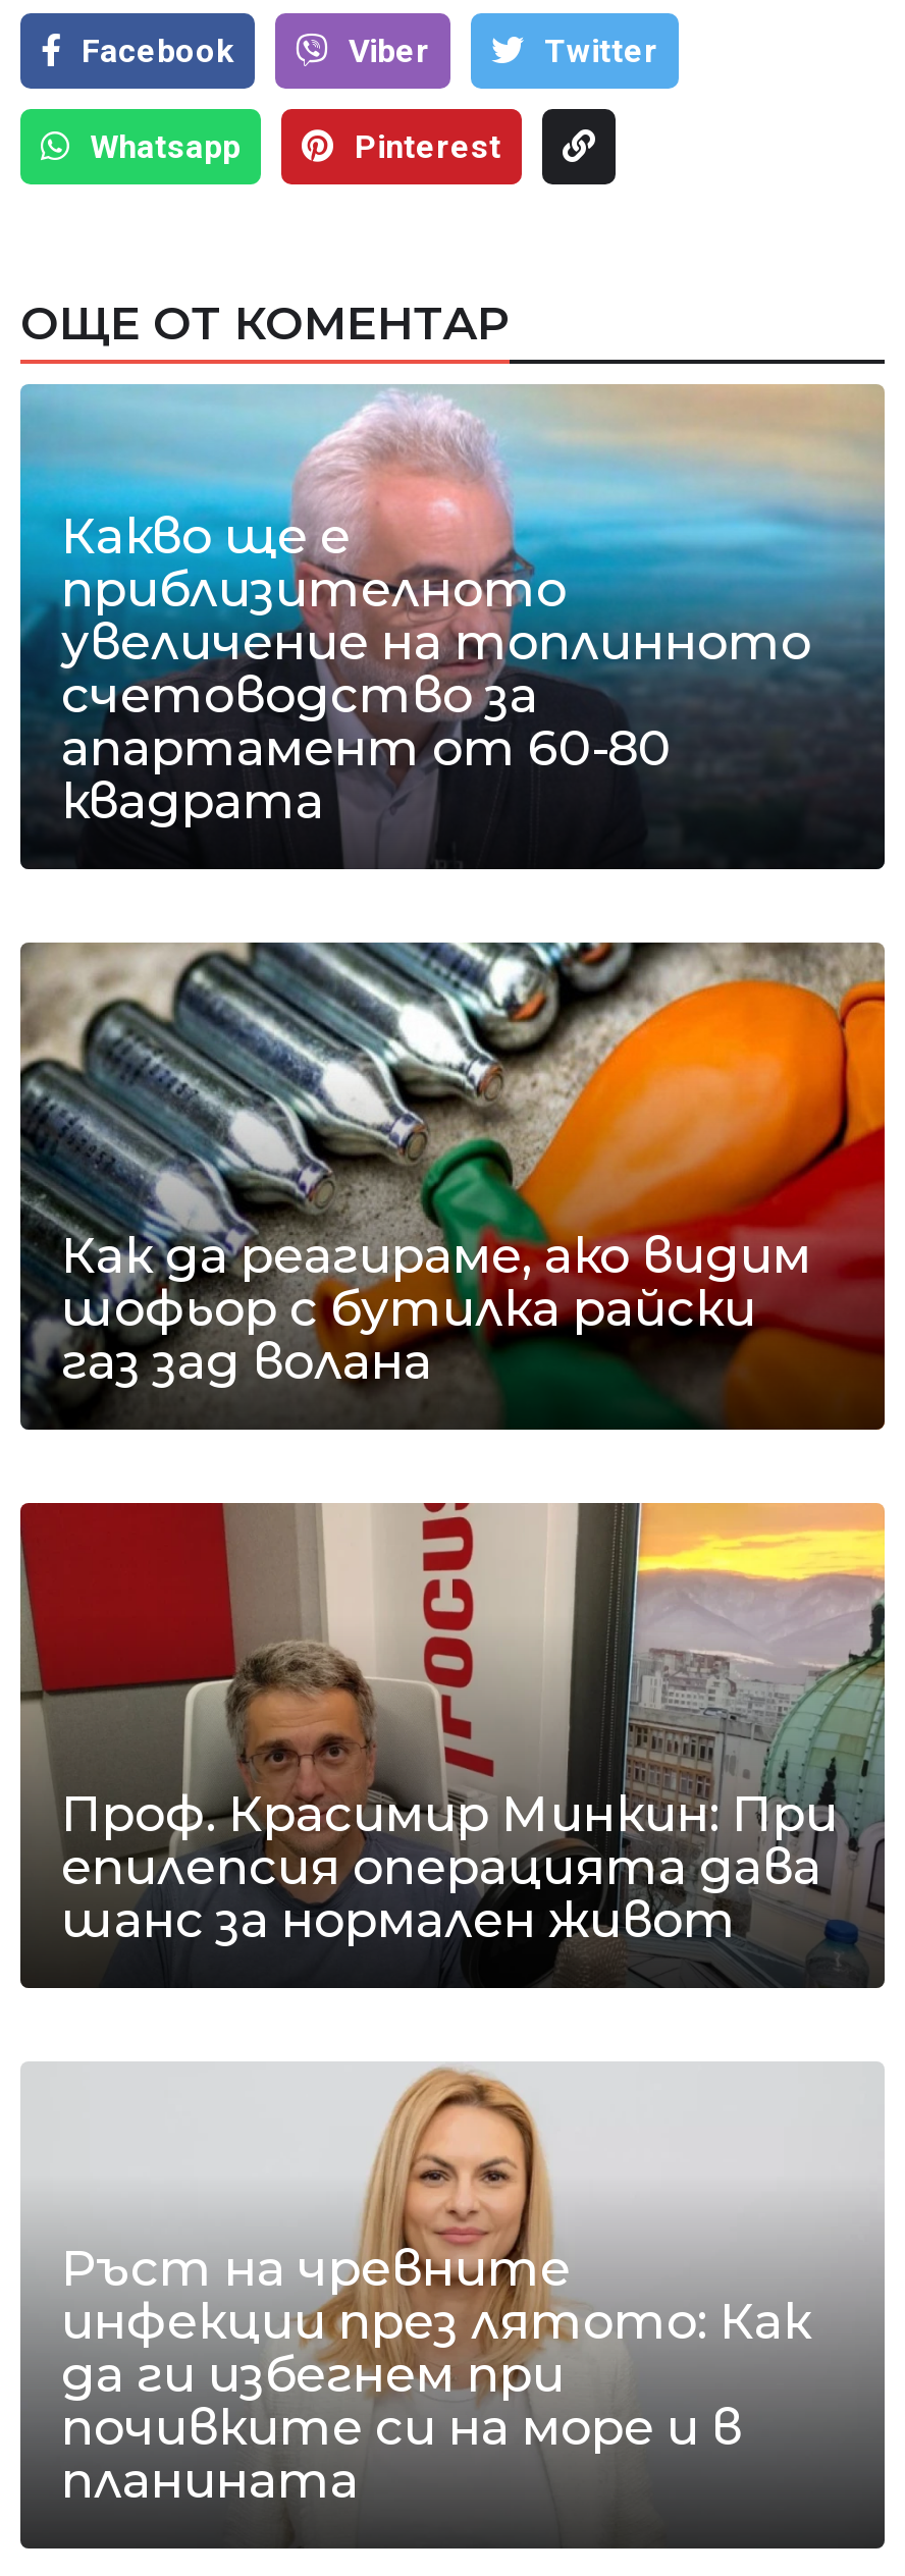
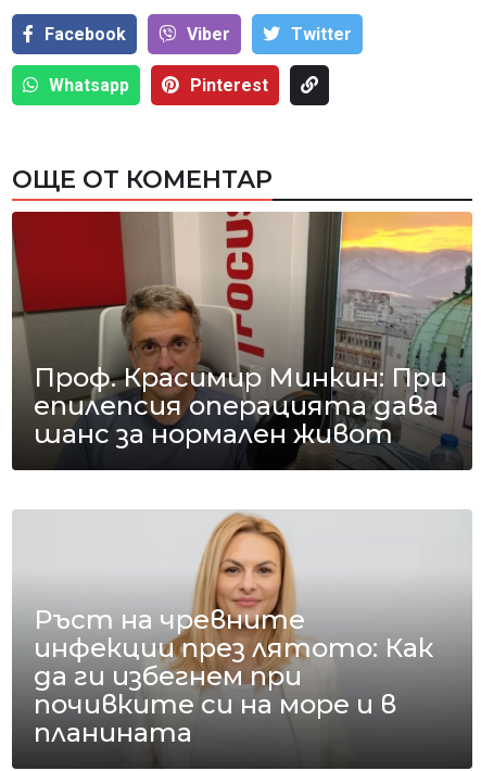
[18,382,887,863] [image] | Какво ще е | приблизителното | увеличение на топлинното | счетоводство за | апартамент от 60-80 | квадрата -> none
[18,941,887,1430] [image] | Как да реагираме, ако видим | шофьор с бутилка райски | газ зад волана -> none

